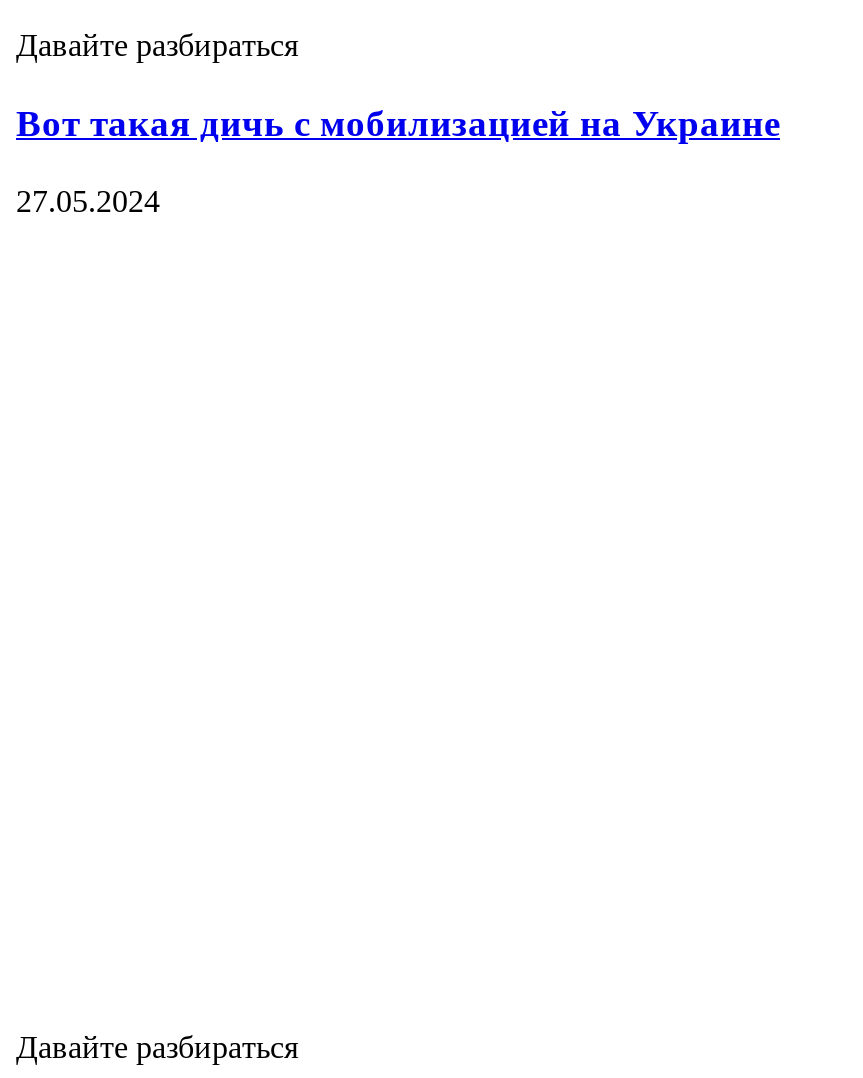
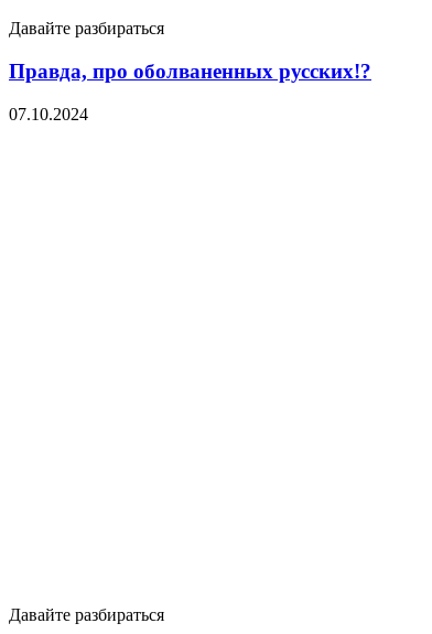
[16,102,780,144] Вот такая дичь с мобилизацией на Украине -> [9,60,371,83] Правда, про оболваненных русских!?
[16,184,160,218] 27.05.2024 -> [9,105,88,123] 07.10.2024

